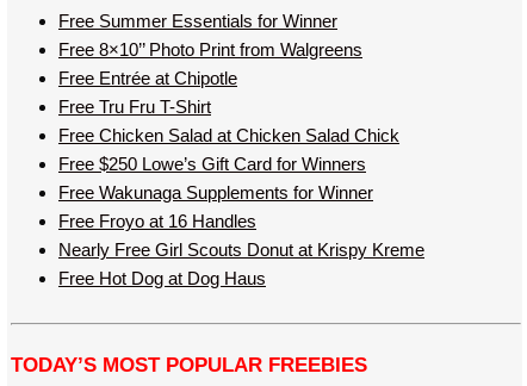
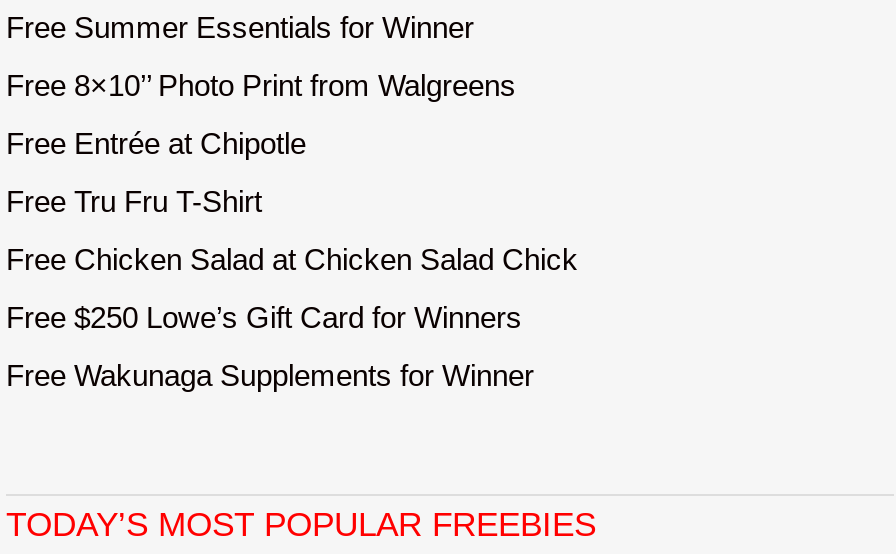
moved [58,125,399,146] -> [6,243,578,277]: Free Chicken Salad at Chicken Salad Chick
moved [58,154,366,174] -> [6,301,522,335]: Free $250 Lowe’s Gift Card for Winners
moved [58,183,373,203] -> [6,359,534,393]: Free Wakunaga Supplements for Winner
[58,211,424,289] Free Froyo at 16 Handles | Nearly Free Girl Scouts Donut at Krispy Kreme | Free Hot Dog at Dog Haus -> none

